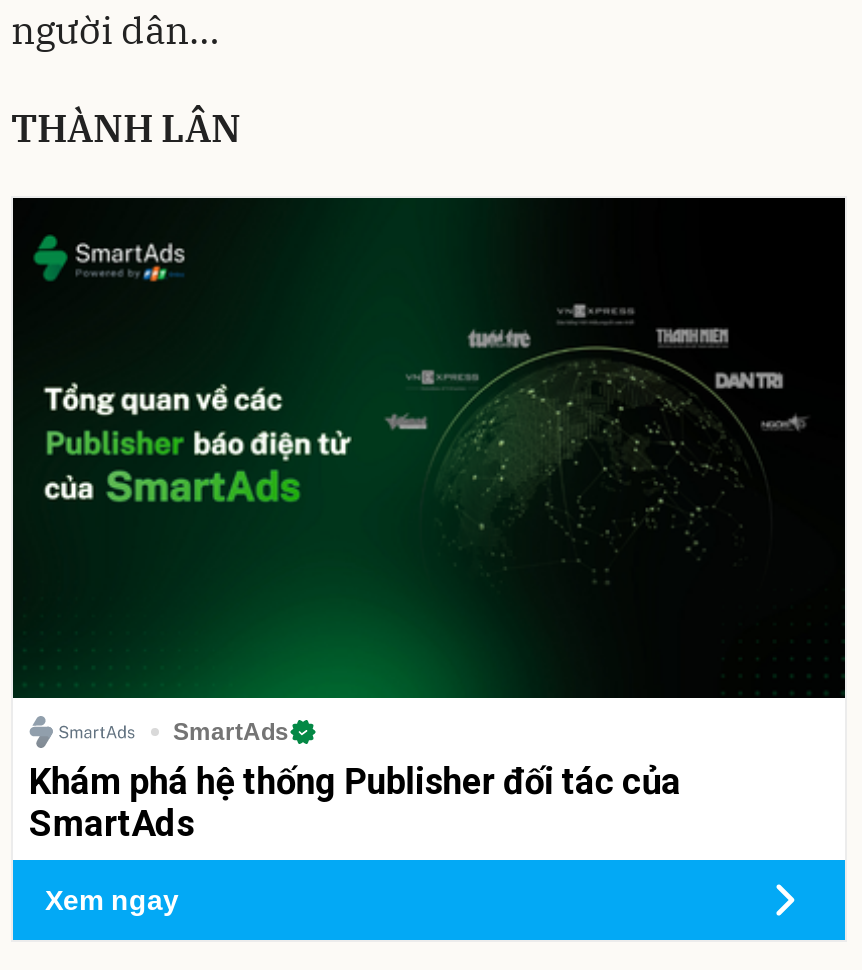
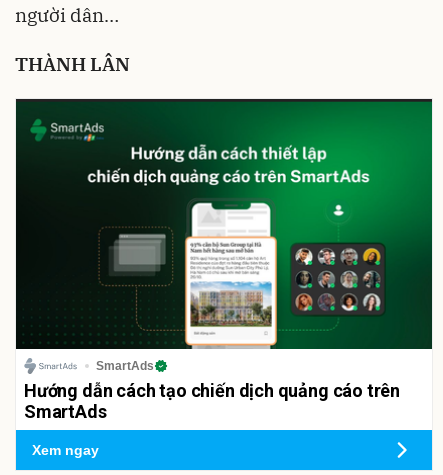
[13,200,847,801] [image] | Khám phá hệ thống Publisher đối tác của -> [16,100,433,401] [image] | Hướng dẫn cách tạo chiến dịch quảng cáo trên

